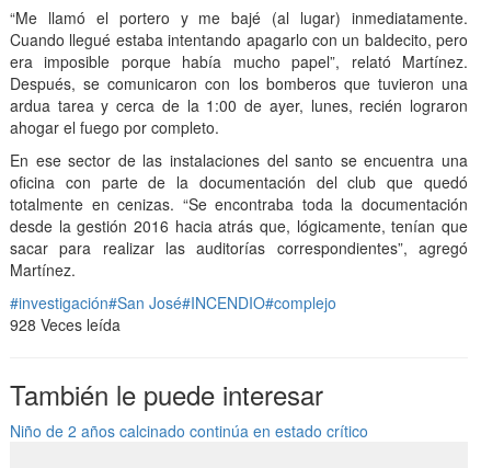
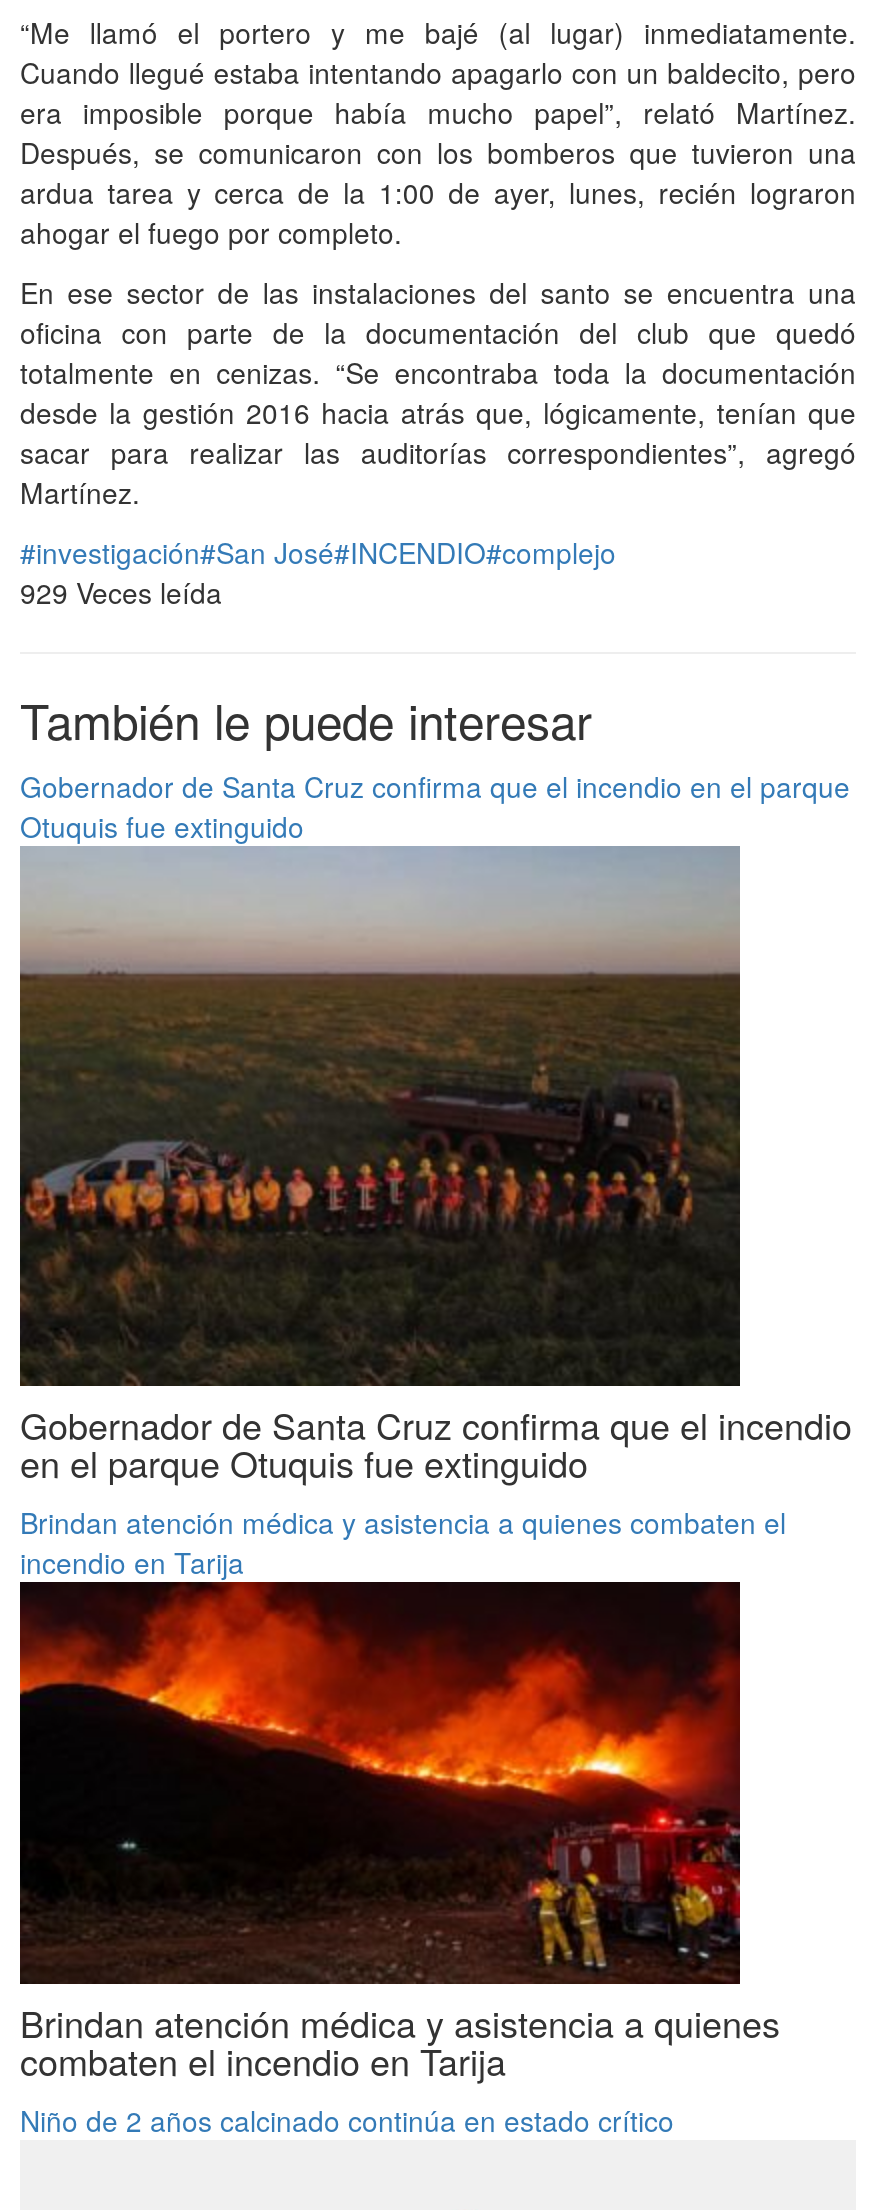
[10,314,121,336] 928 Veces leída -> [20,572,222,612] 929 Veces leída
none -> [18,766,850,1384] [image] | Gobernador de Santa Cruz confirma que el incendio en el parque | Otuquis fue extinguido
none -> [18,1398,852,1982] [image] | Gobernador de Santa Cruz confirma que el incendio | en el parque Otuquis fue extinguido | Brindan atención médica y asistencia a quienes combaten el | incendio en Tarija
none -> [20,1996,780,2086] Brindan atención médica y asistencia a quienes | combaten el incendio en Tarija

